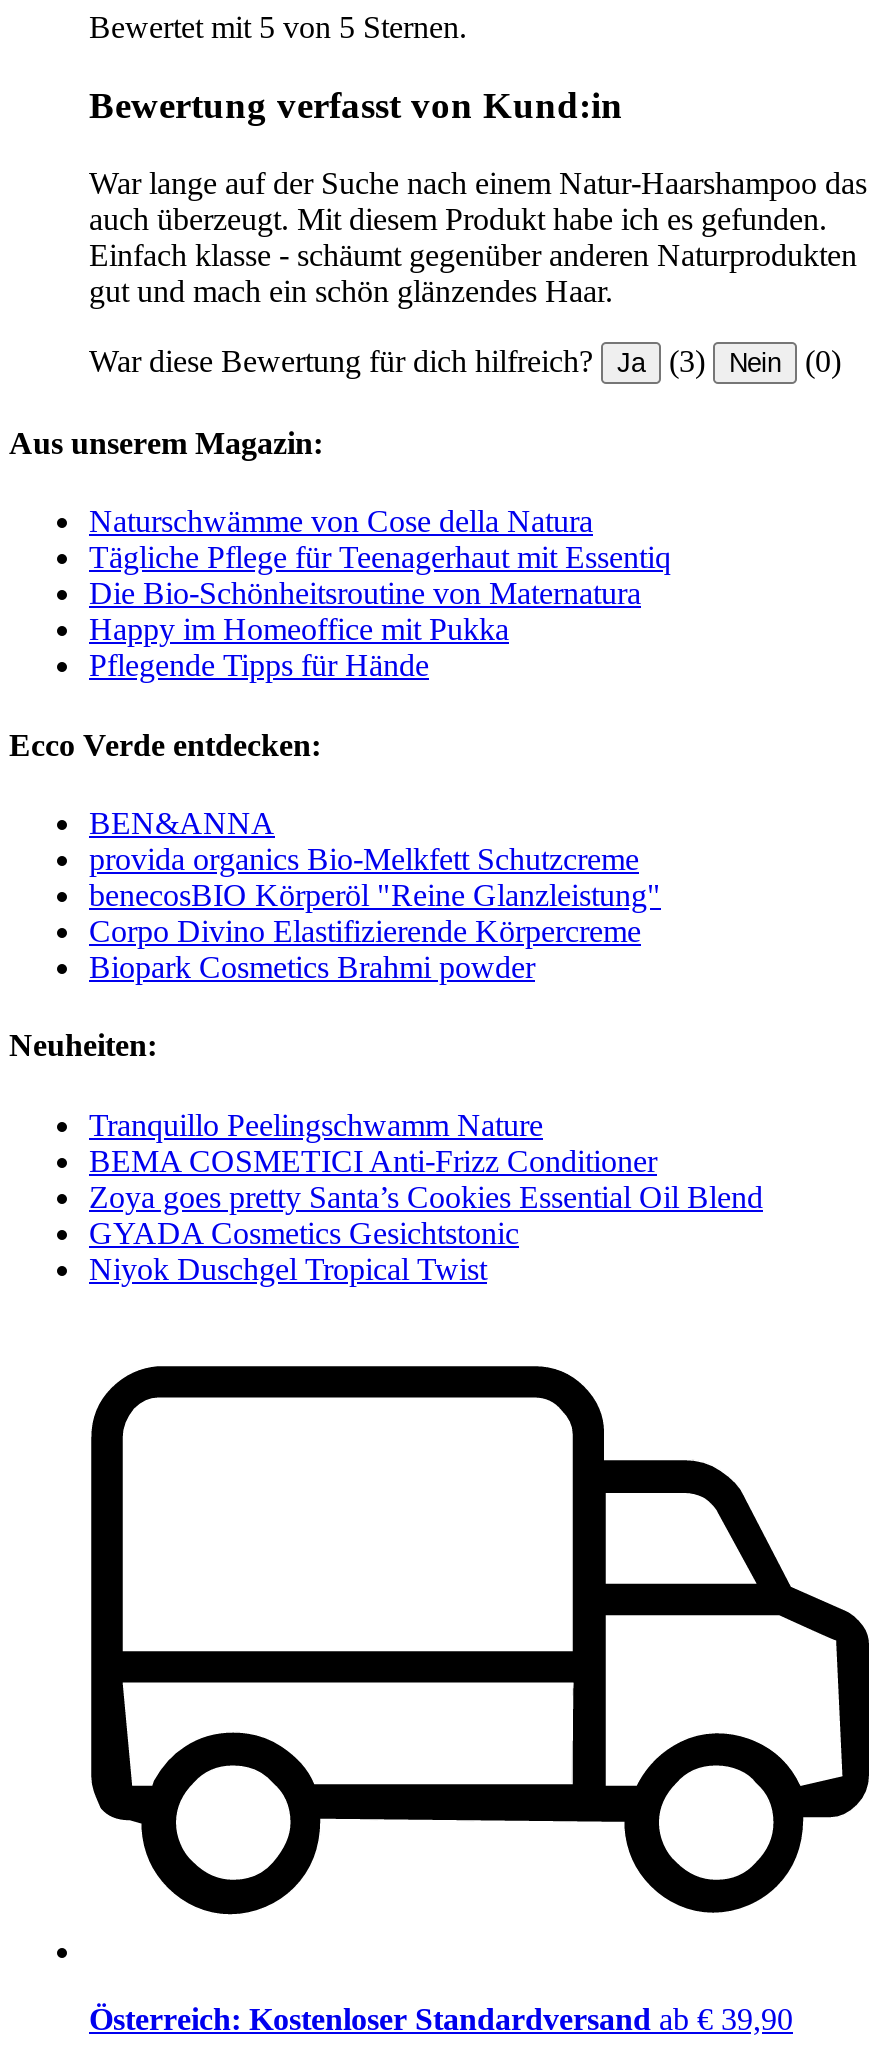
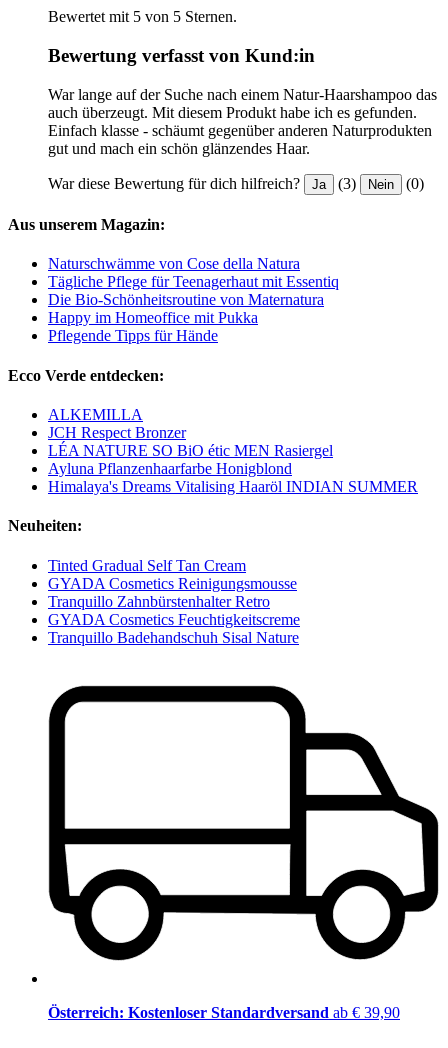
[89,806,661,984] BEN&ANNA | provida organics Bio-Melkfett Schutzcreme | benecosBIO Körperöl "Reine Glanzleistung" | Corpo Divino Elastifizierende Körpercreme | Biopark Cosmetics Brahmi powder -> [48,406,418,495] ALKEMILLA | JCH Respect Bronzer | LÉA NATURE SO BiO étic MEN Rasiergel | Ayluna Pflanzenhaarfarbe Honigblond | Himalaya's Dreams Vitalising Haaröl INDIAN SUMMER
[89,1107,763,1285] Tranquillo Peelingschwamm Nature | BEMA COSMETICI Anti-Frizz Conditioner | Zoya goes pretty Santa’s Cookies Essential Oil Blend | GYADA Cosmetics Gesichtstonic | Niyok Duschgel Tropical Twist -> [48,556,300,645] Tinted Gradual Self Tan Cream | GYADA Cosmetics Reinigungsmousse | Tranquillo Zahnbürstenhalter Retro | GYADA Cosmetics Feuchtigkeitscreme | Tranquillo Badehandschuh Sisal Nature

